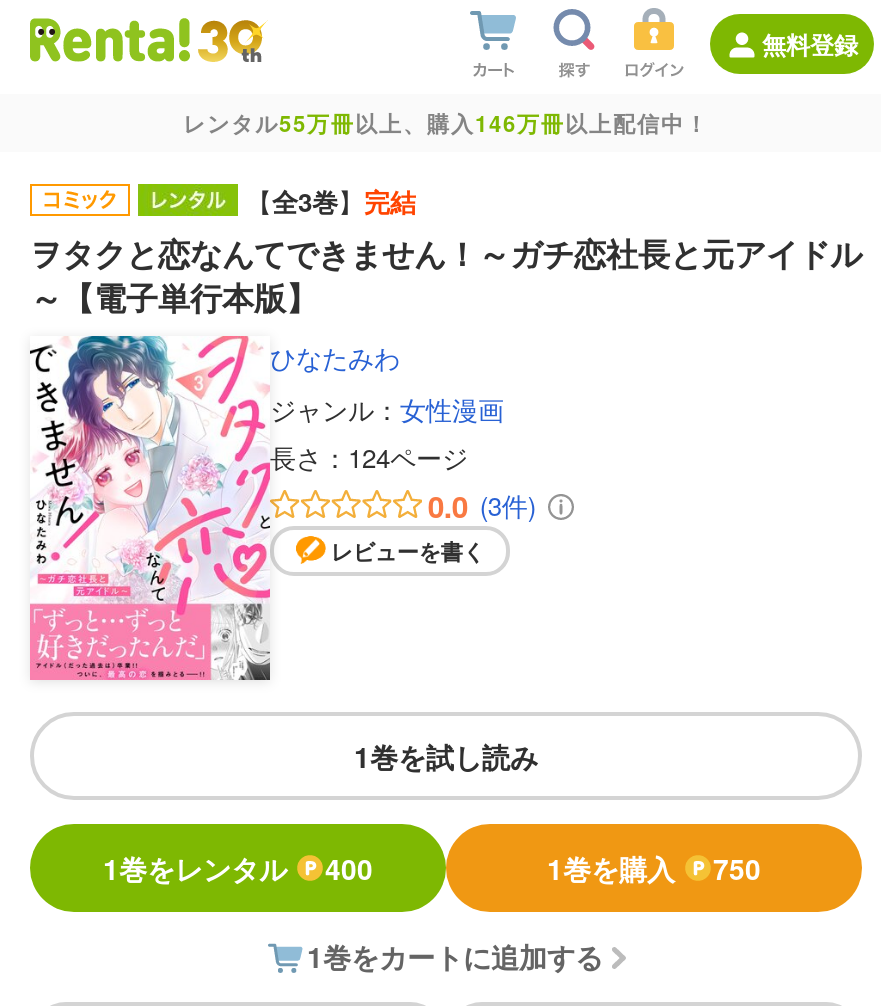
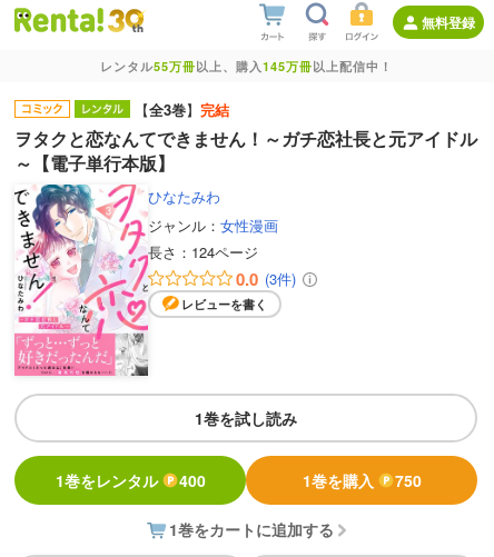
[183,108,709,138] レンタル55万冊以上、購入146万冊以上配信中！ -> [100,58,392,74] レンタル55万冊以上、購入145万冊以上配信中！

